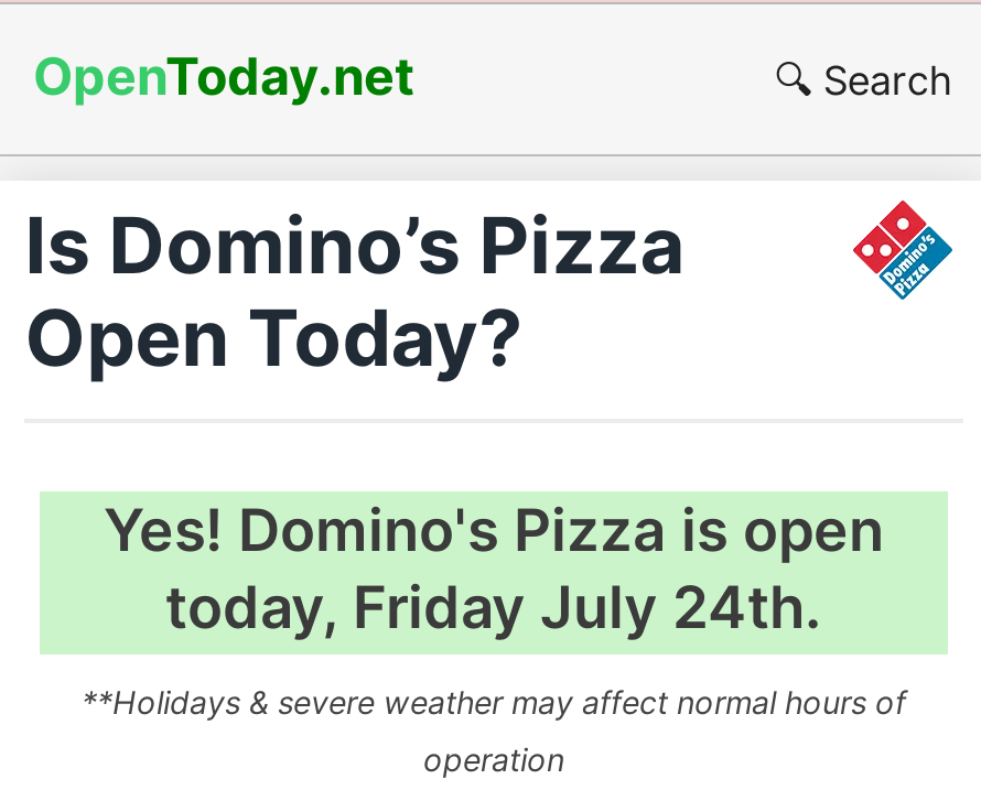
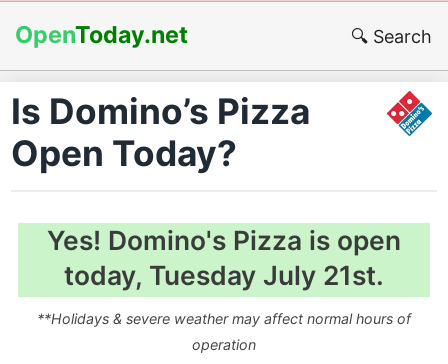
[165,570,822,640] today, Friday July 24th. -> [64,259,384,291] today, Tuesday July 21st.

